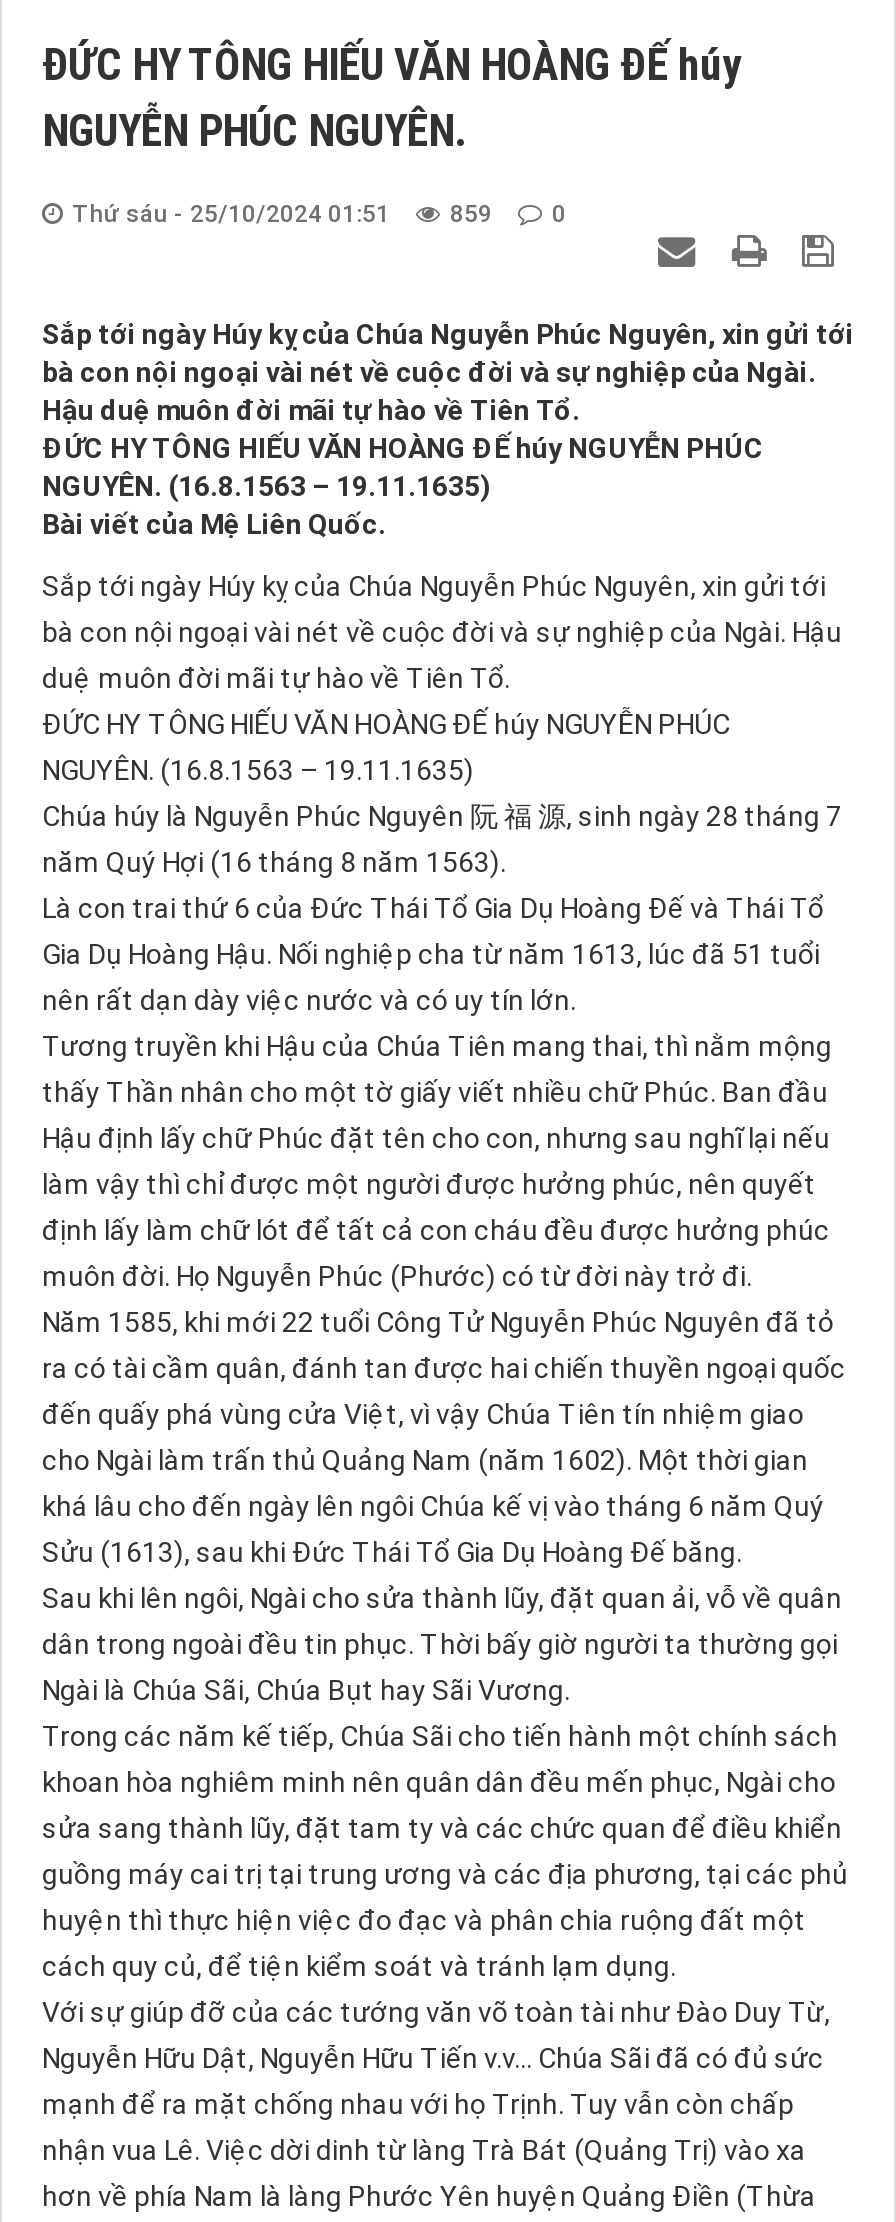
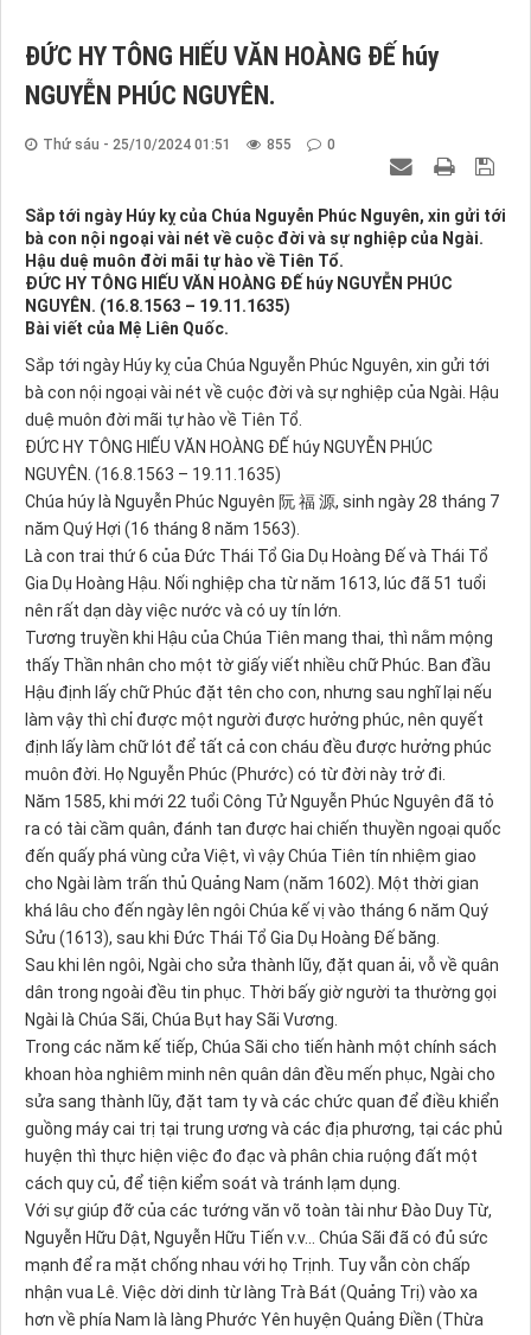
[450,200,492,228] 859 -> [267,136,292,153] 855

